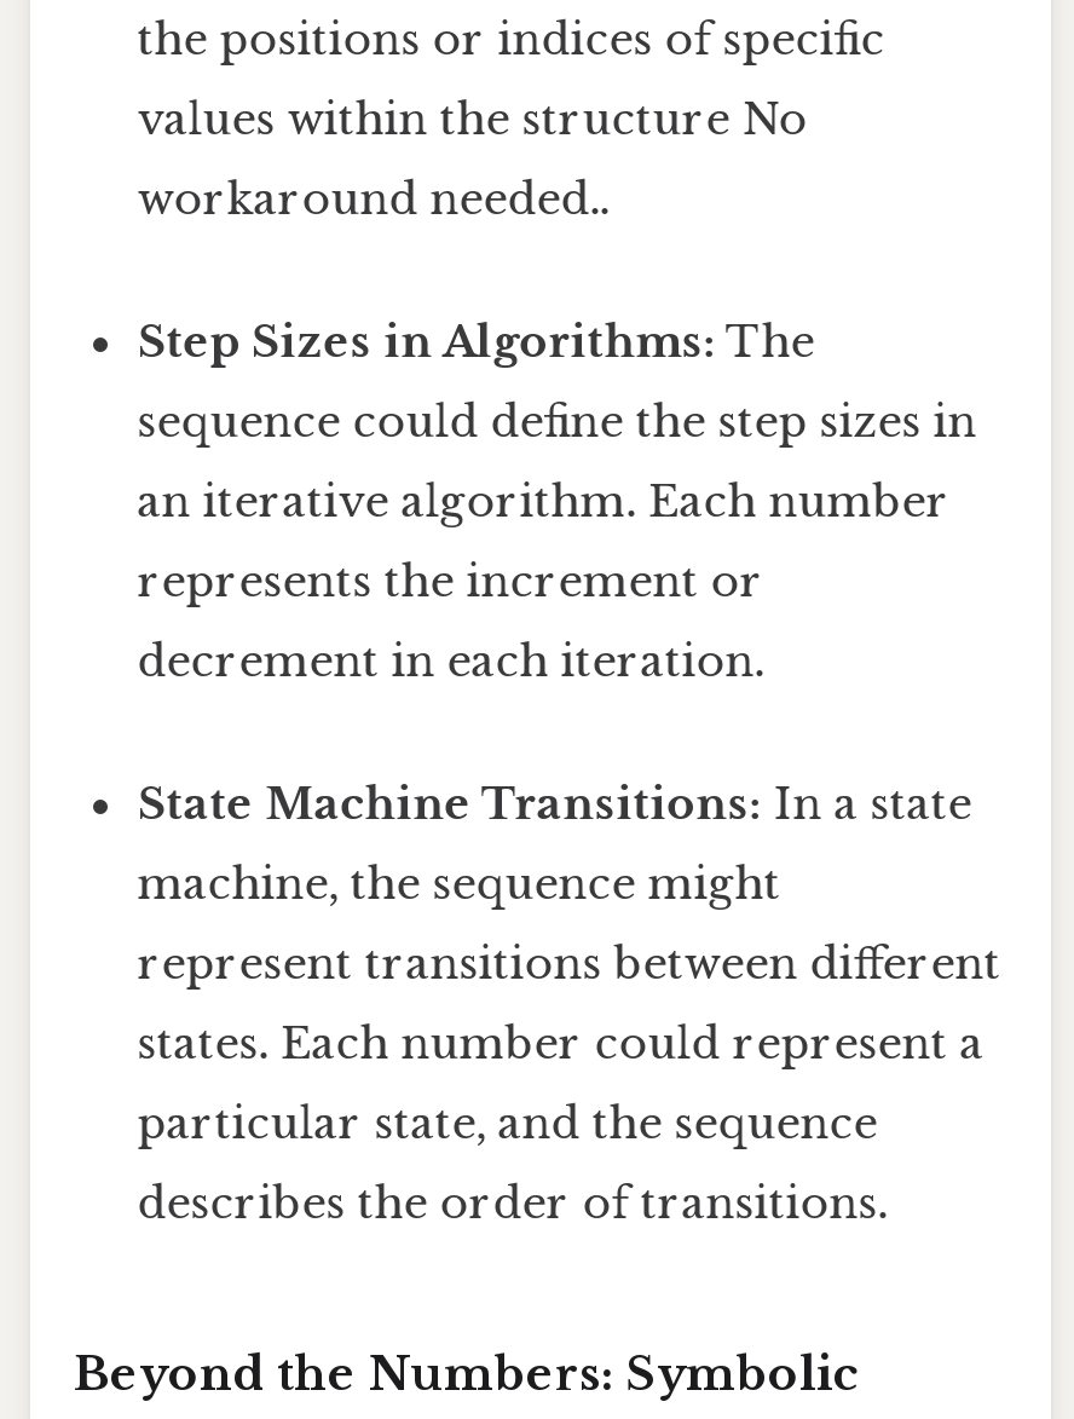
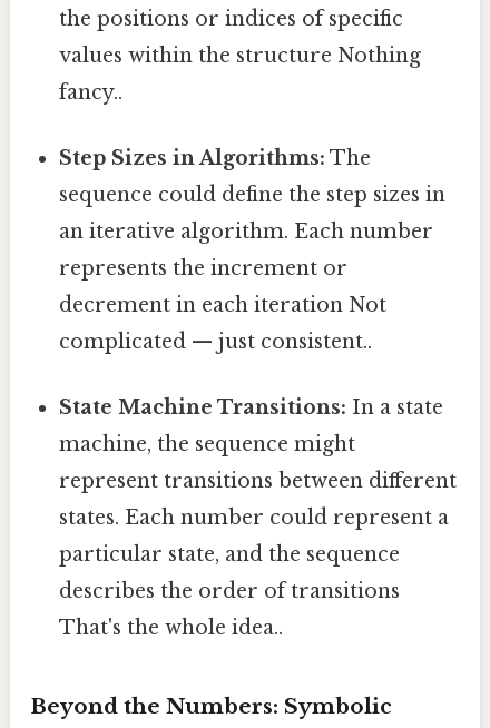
[137,93,807,146] values within the structure No -> [59,43,421,68] values within the structure Nothing
[137,173,609,226] workaround needed.. -> [59,80,123,104] fancy..
[137,635,764,688] decrement in each iteration. -> [59,293,387,354] decrement in each iteration Not | complicated — just consistent..
[137,1178,887,1231] describes the order of transitions. -> [59,579,400,640] describes the order of transitions | That's the whole idea..

